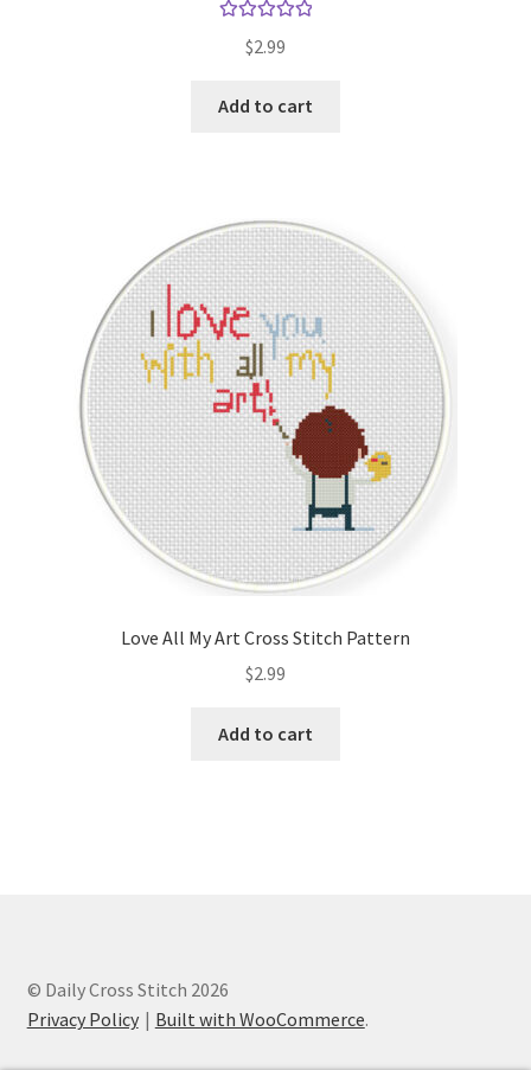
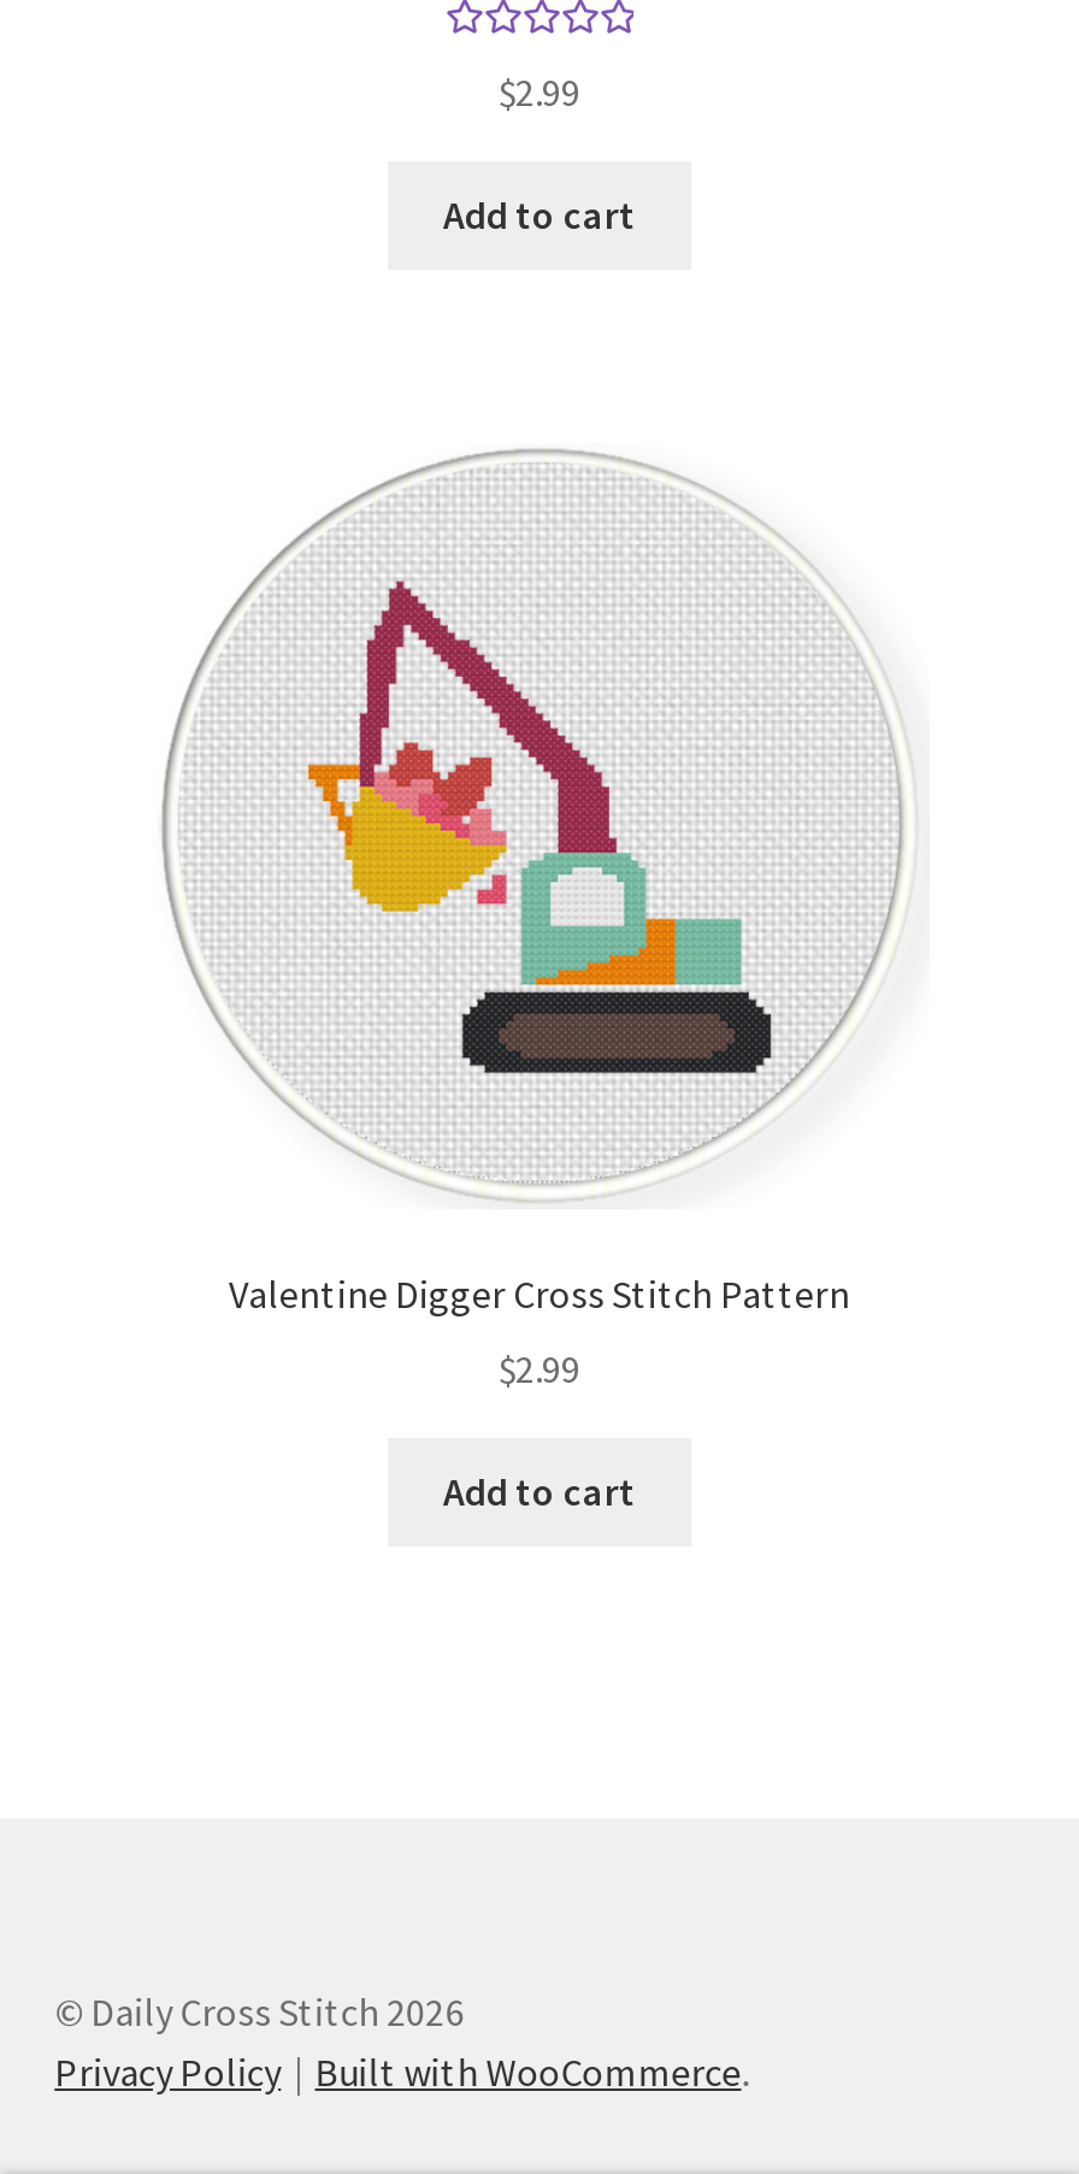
[140,283,392,532] [image] -> [287,578,795,1079] [image]
[121,625,410,649] Love All My Art Cross Stitch Pattern -> [229,1271,850,1319] Valentine Digger Cross Stitch Pattern

